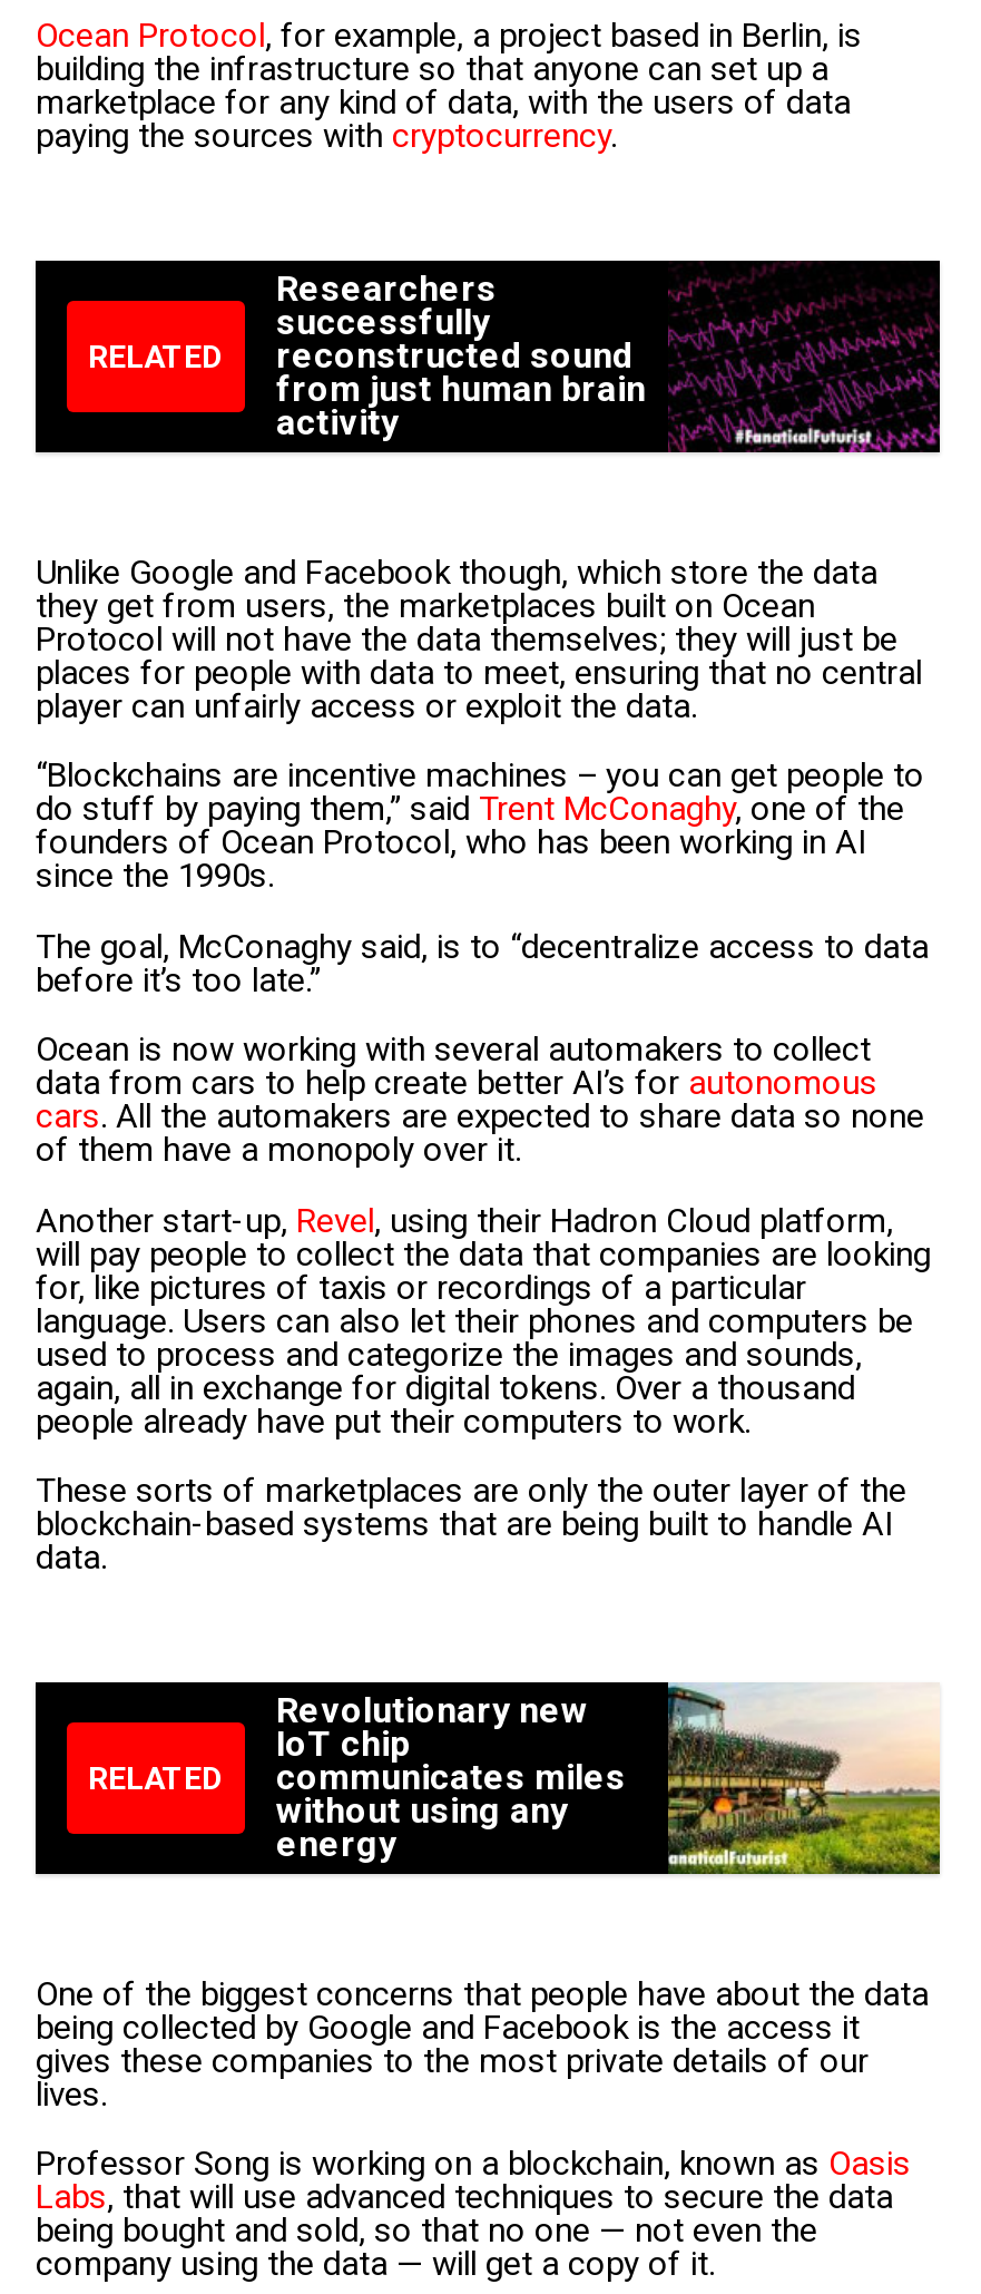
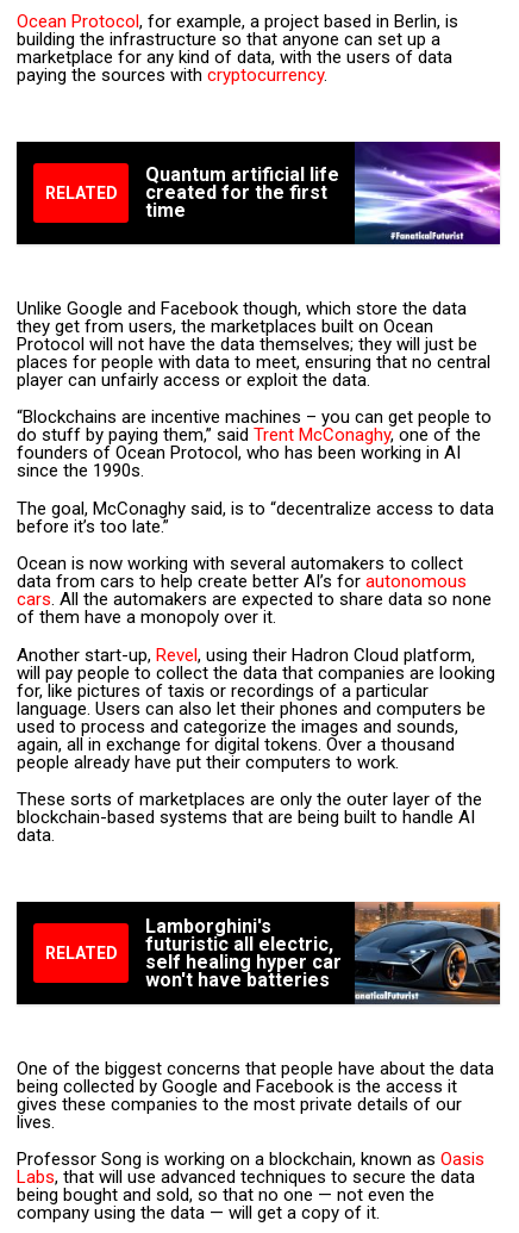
[276,258,942,455] [image] | Researchers | successfully | reconstructed sound | from just human brain | activity -> [145,141,501,244] [image] | Quantum artificial life | created for the first | time
[276,1682,942,1874] [image] | Revolutionary new | IoT chip | communicates miles | without using any | energy -> [145,901,501,1004] [image] | Lamborghini's | futuristic all electric, | self healing hyper car | won't have batteries

